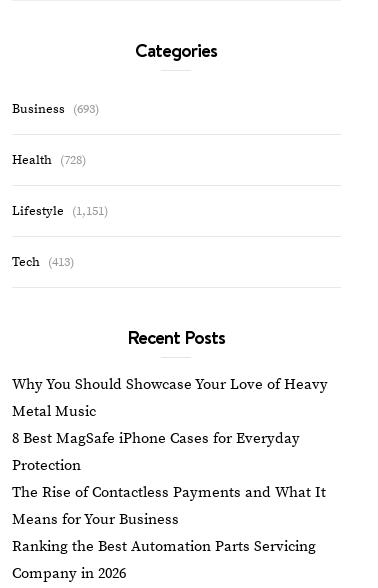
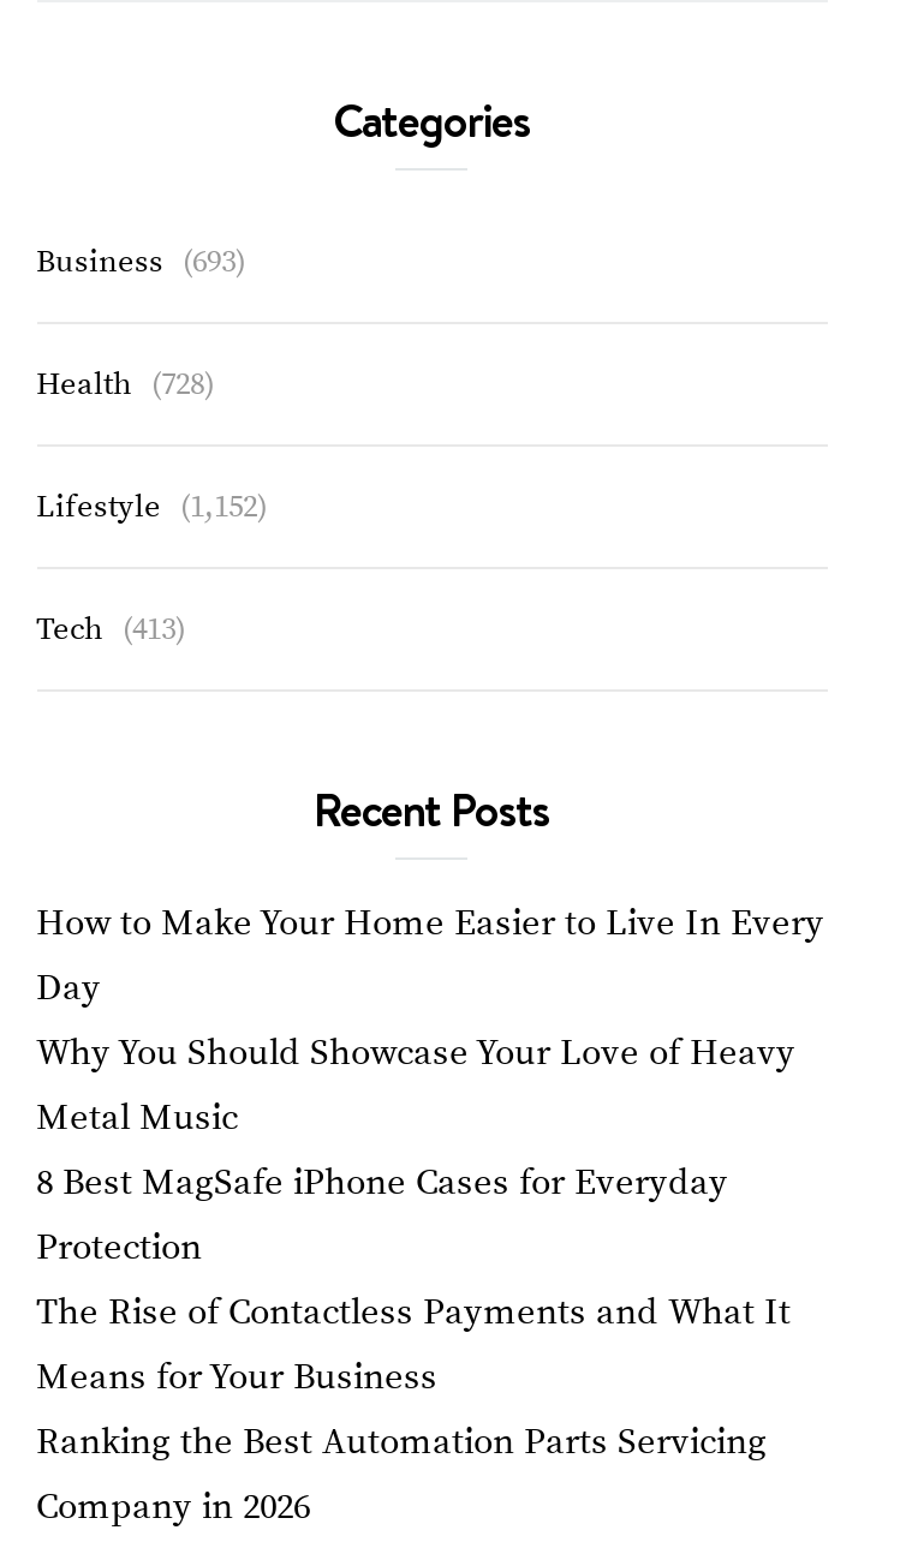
[11,202,107,218] Lifestyle (1,151) -> [36,486,267,525] Lifestyle (1,152)
none -> [36,899,824,1010] How to Make Your Home Easier to Live In Every | Day

